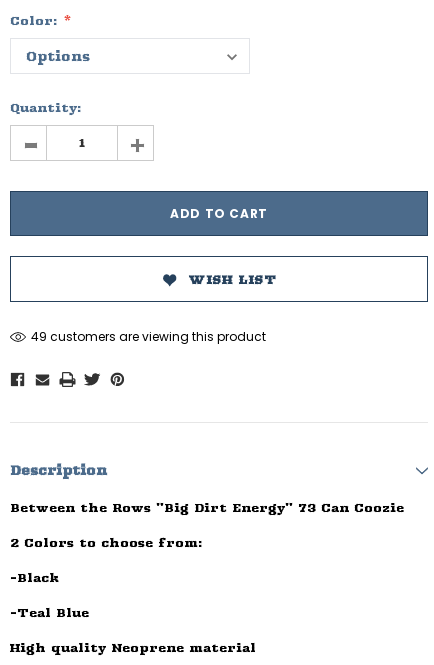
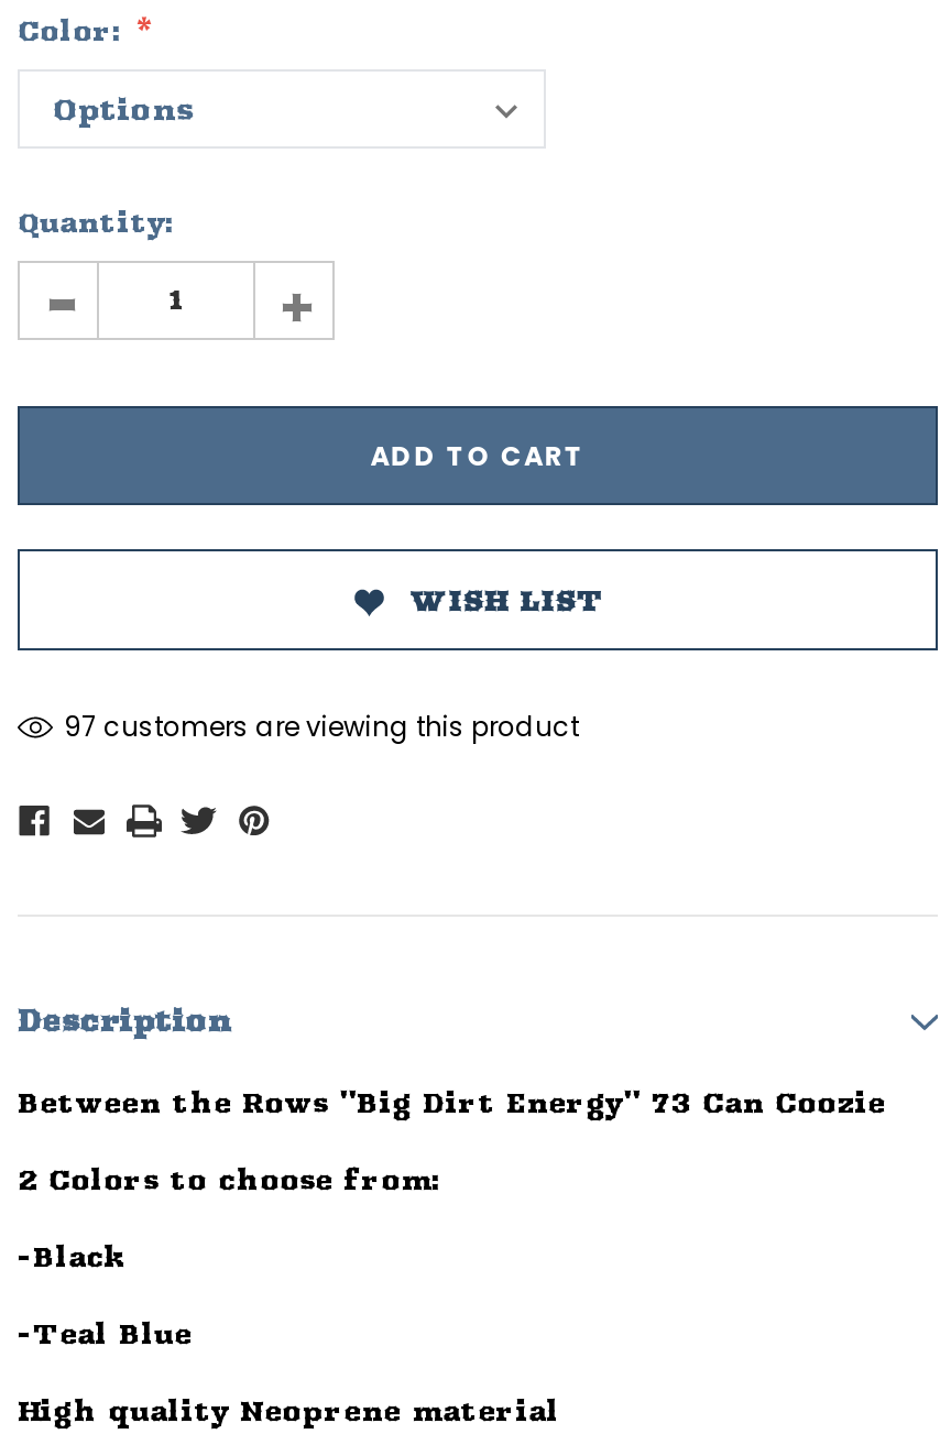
[31,328,266,345] 49 customers are viewing this product -> [64,709,579,746] 97 customers are viewing this product

